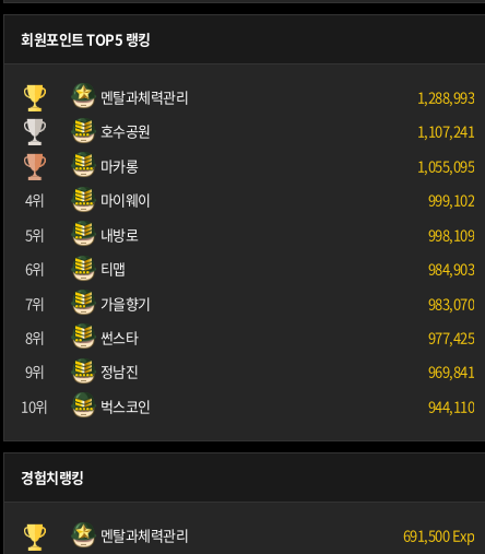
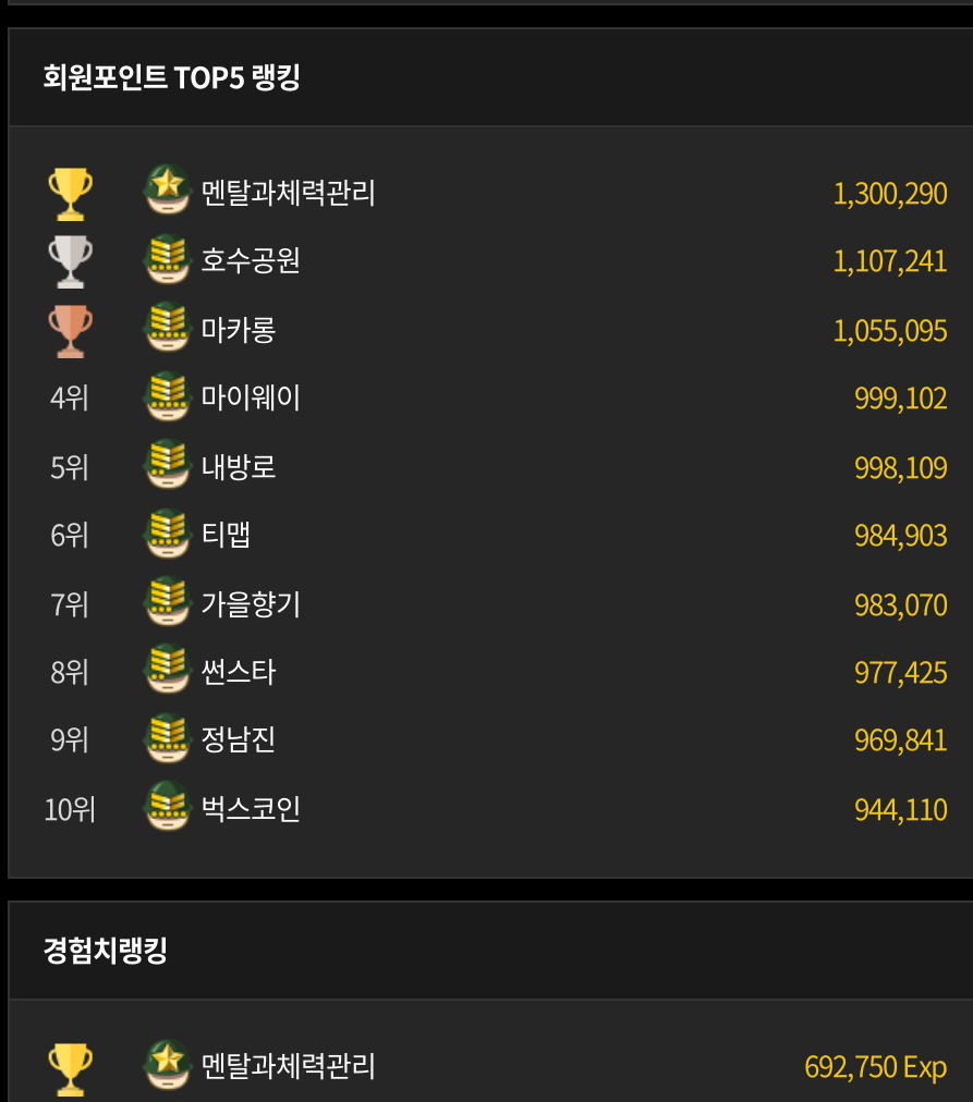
[417,86,474,107] 1,288,993 -> [832,170,947,212] 1,300,290
[403,525,474,546] 691,500 Exp -> [804,1045,947,1087] 692,750 Exp

